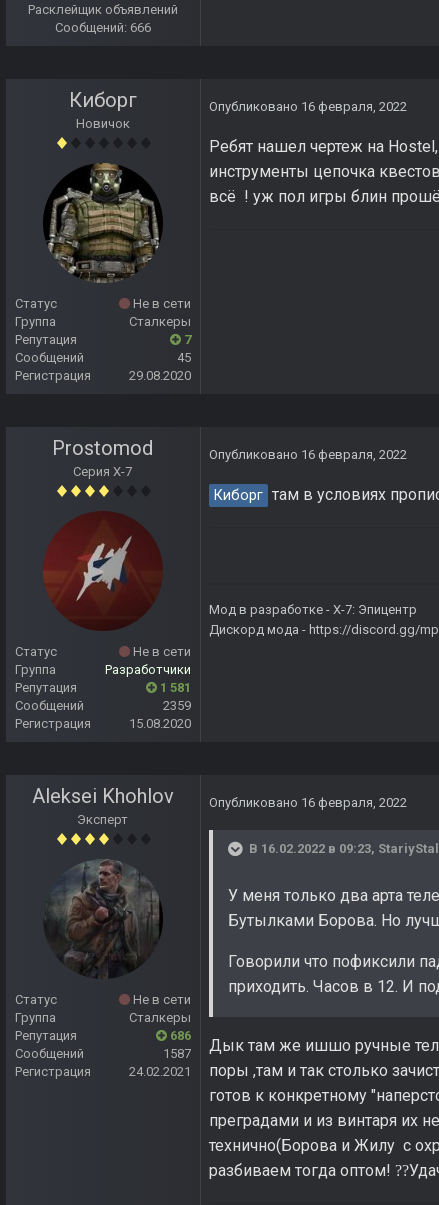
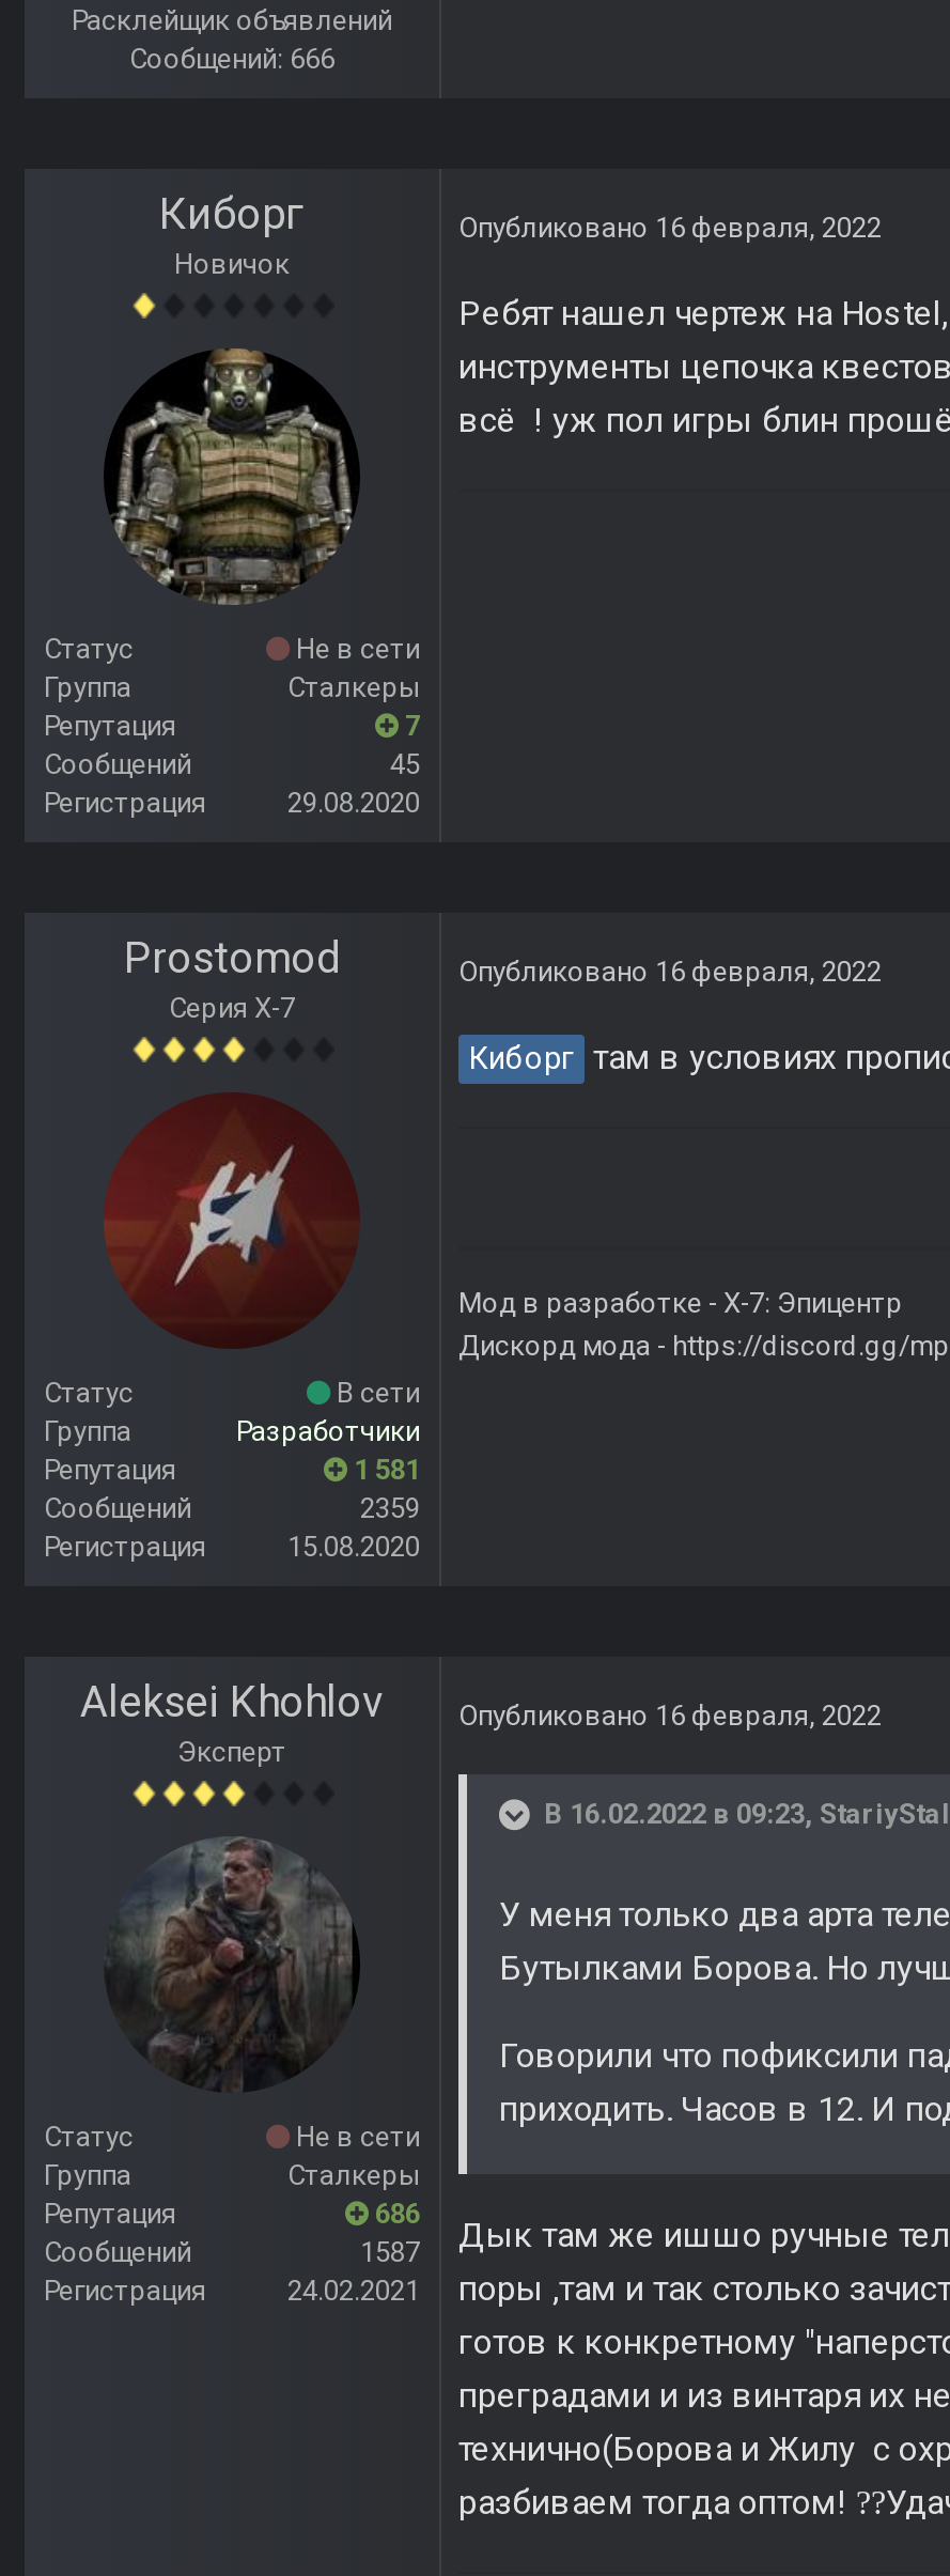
[130,644,191,659] Не в сети -> [330,1377,420,1409] В сети

